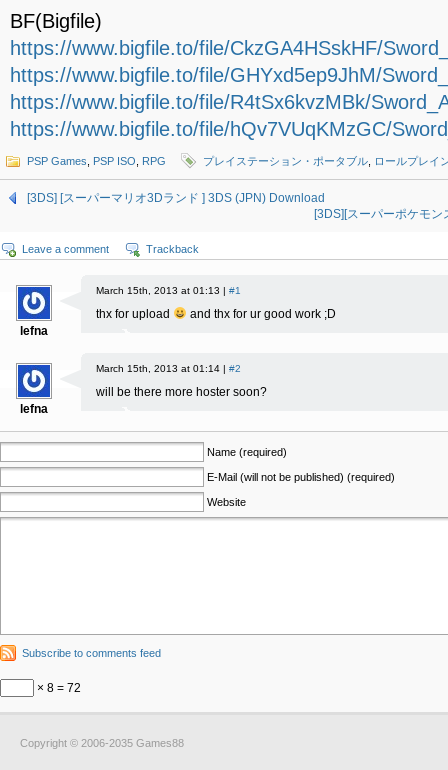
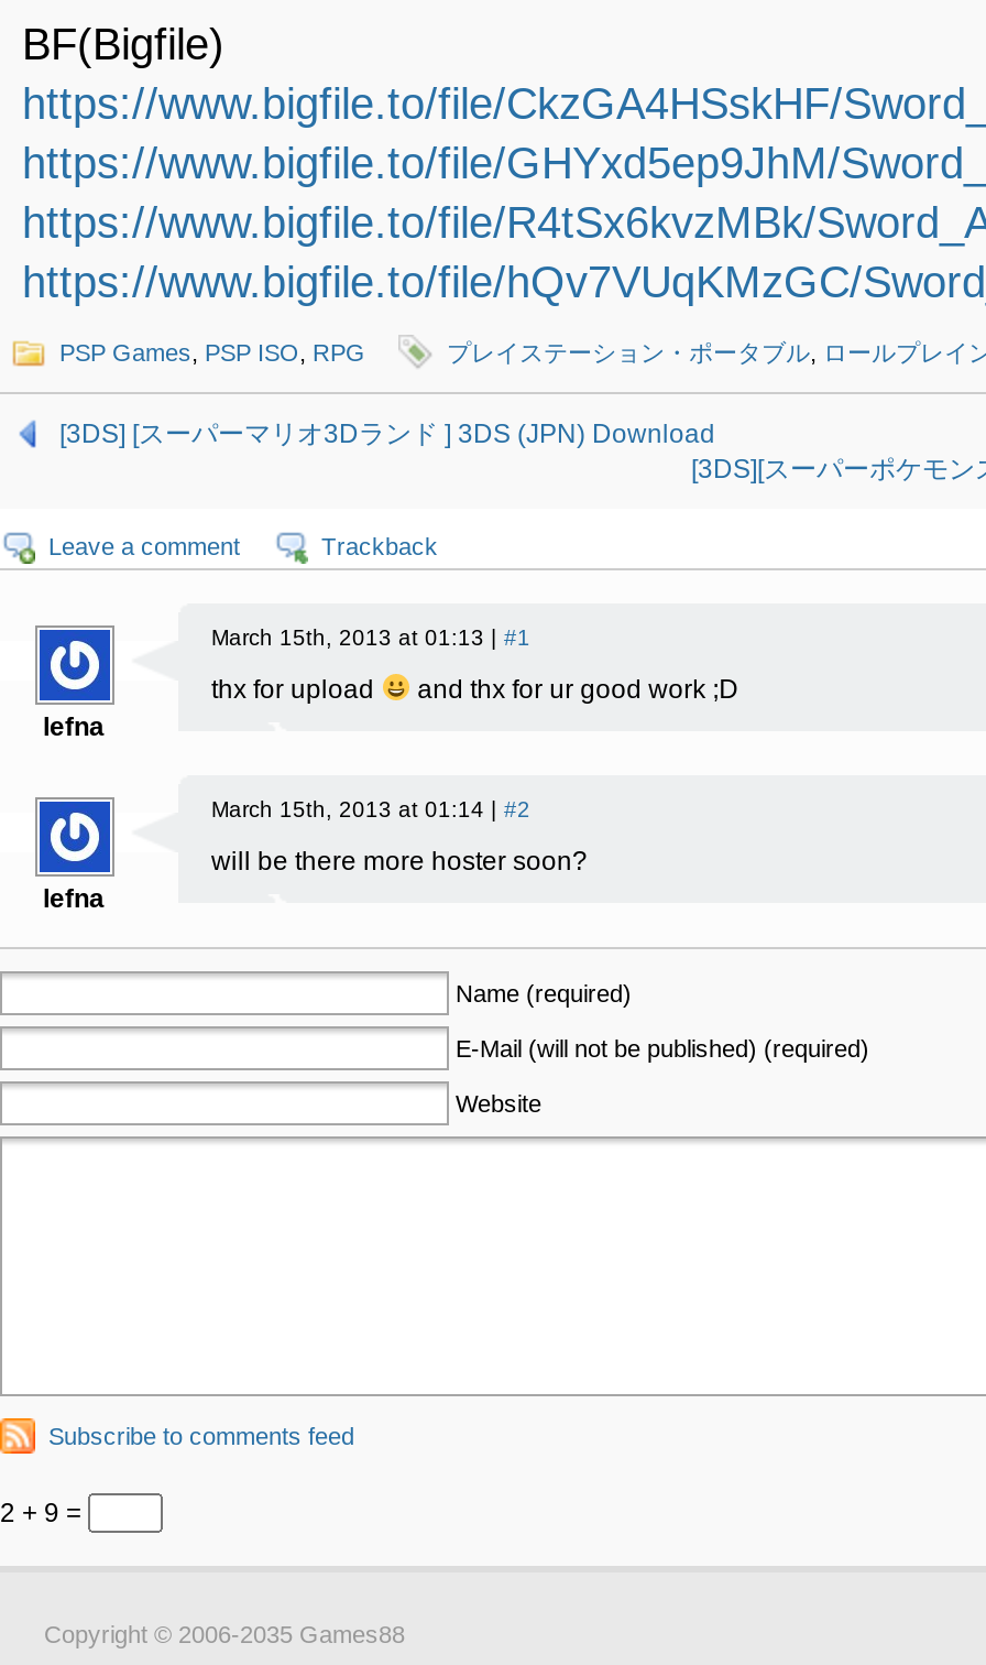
[34,681,81,695] × 8 = 72 -> [0,1498,88,1528] 2 + 9 =

